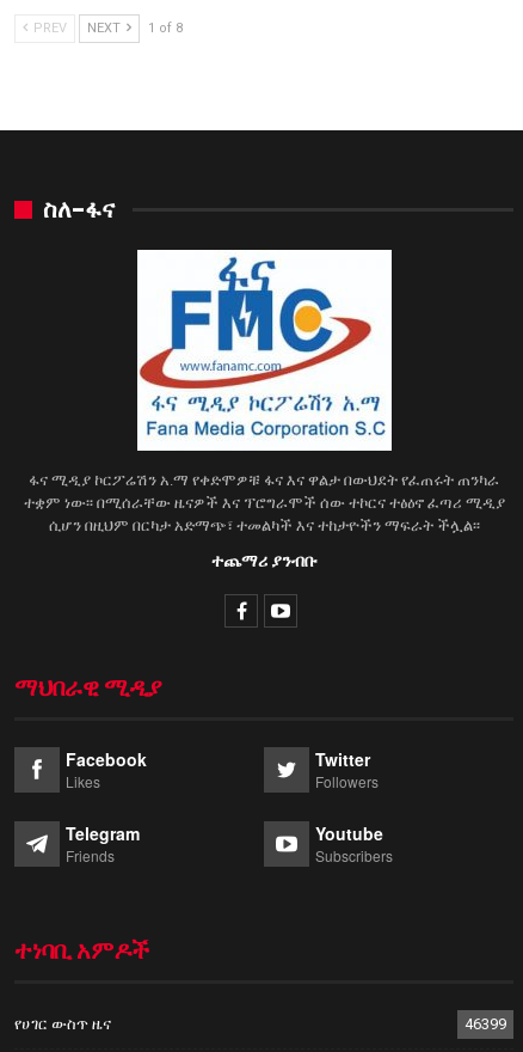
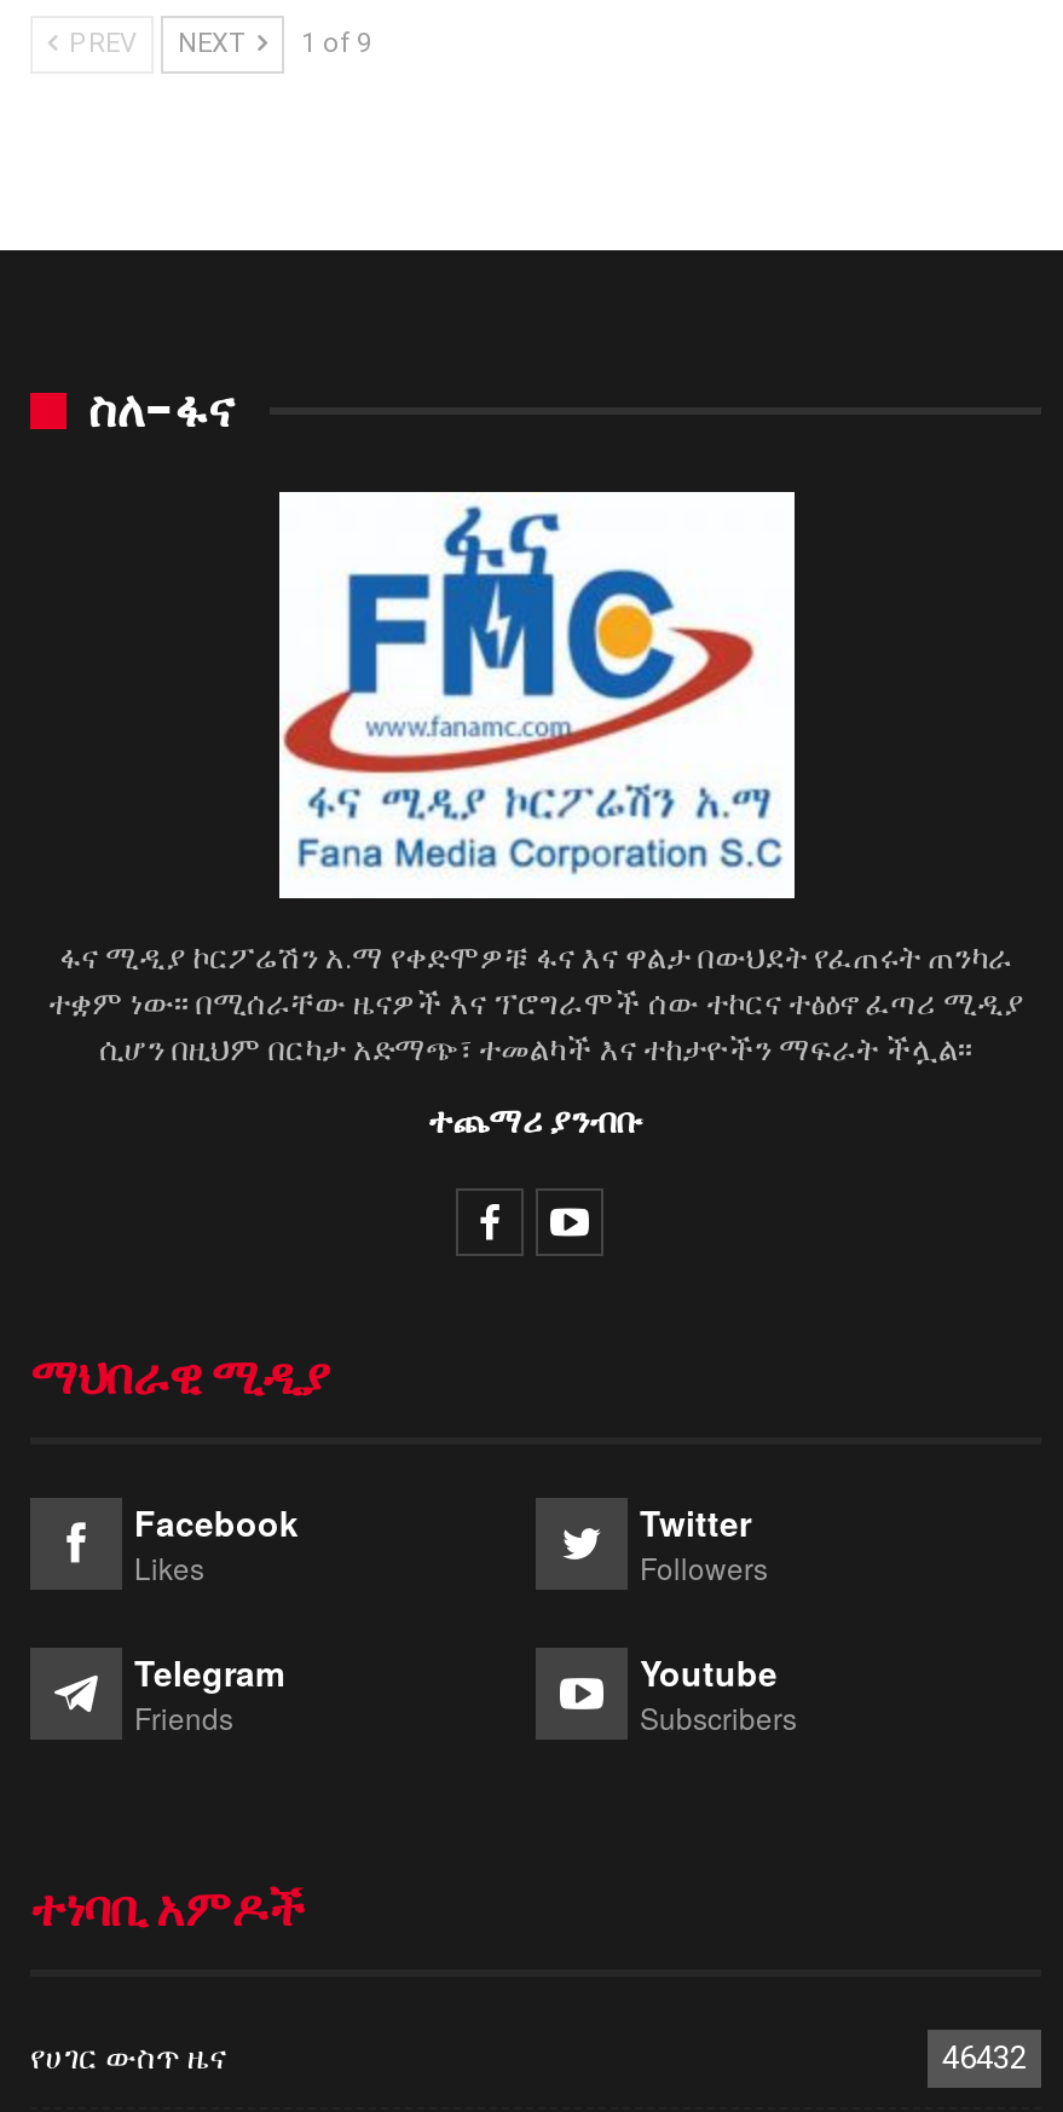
[30,20,183,36] PREV NEXT 1 of 8 -> [62,27,371,59] PREV NEXT 1 of 9
[464,1015,506,1033] 46399 -> [942,2039,1027,2075] 46432

